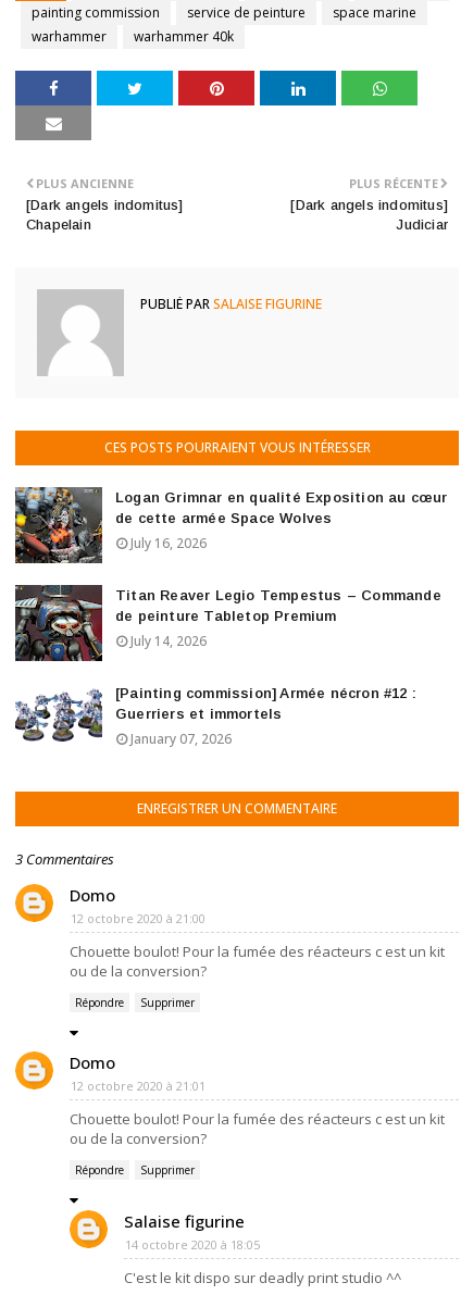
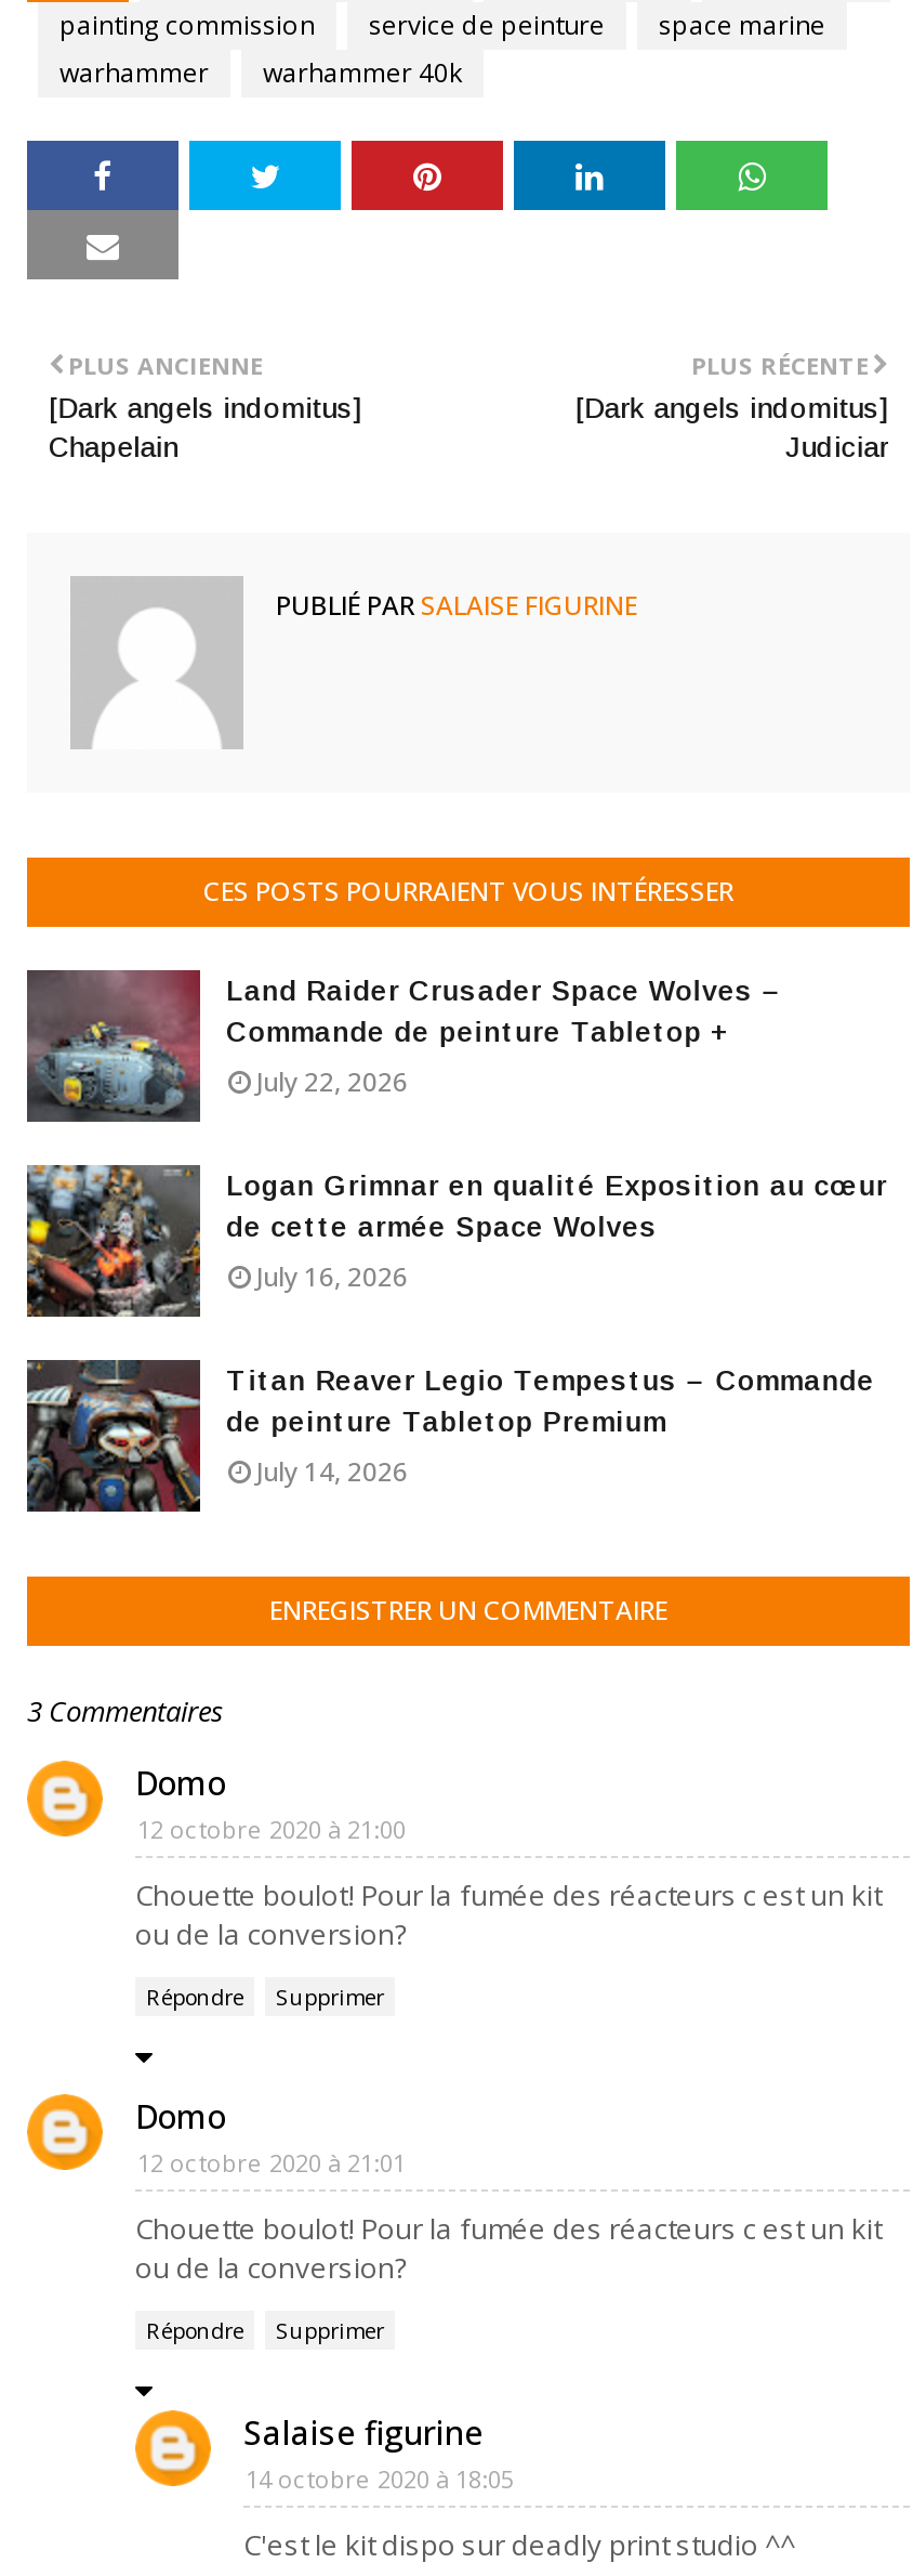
none -> [27,968,782,1122] [image] | Land Raider Crusader Space Wolves – | Commande de peinture Tabletop + | July 22, 2026
moved [13,485,448,650] -> [23,1161,887,1490]: [image] | Logan Grimnar en qualité Exposition au cœur | de cette armée Space Wolves | July 16, 2026 | Titan Reaver Legio Tempestus – Commande | de peinture Tabletop Premium | July 14, 2026
[15,685,416,748] [image] | [Painting commission] Armée nécron #12 : | Guerriers et immortels | January 07, 2026 -> none

